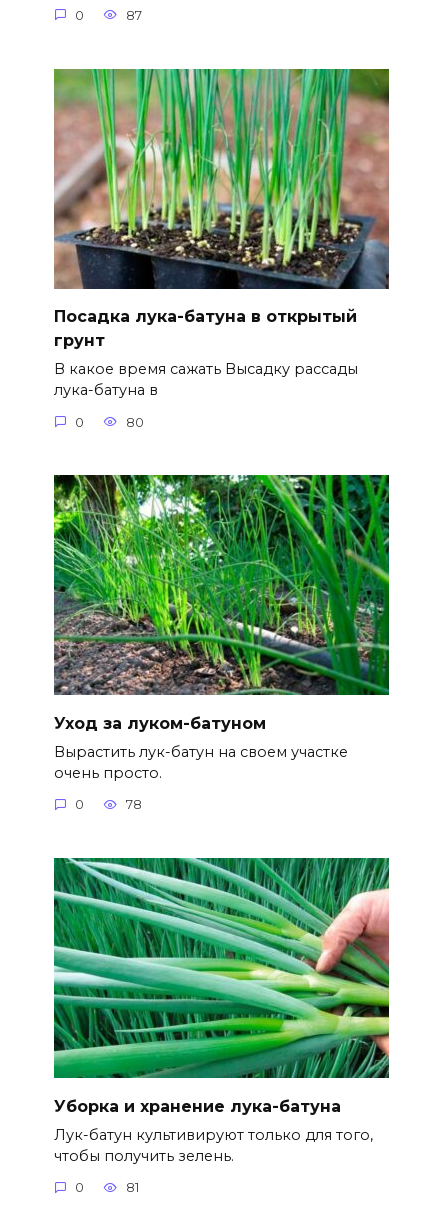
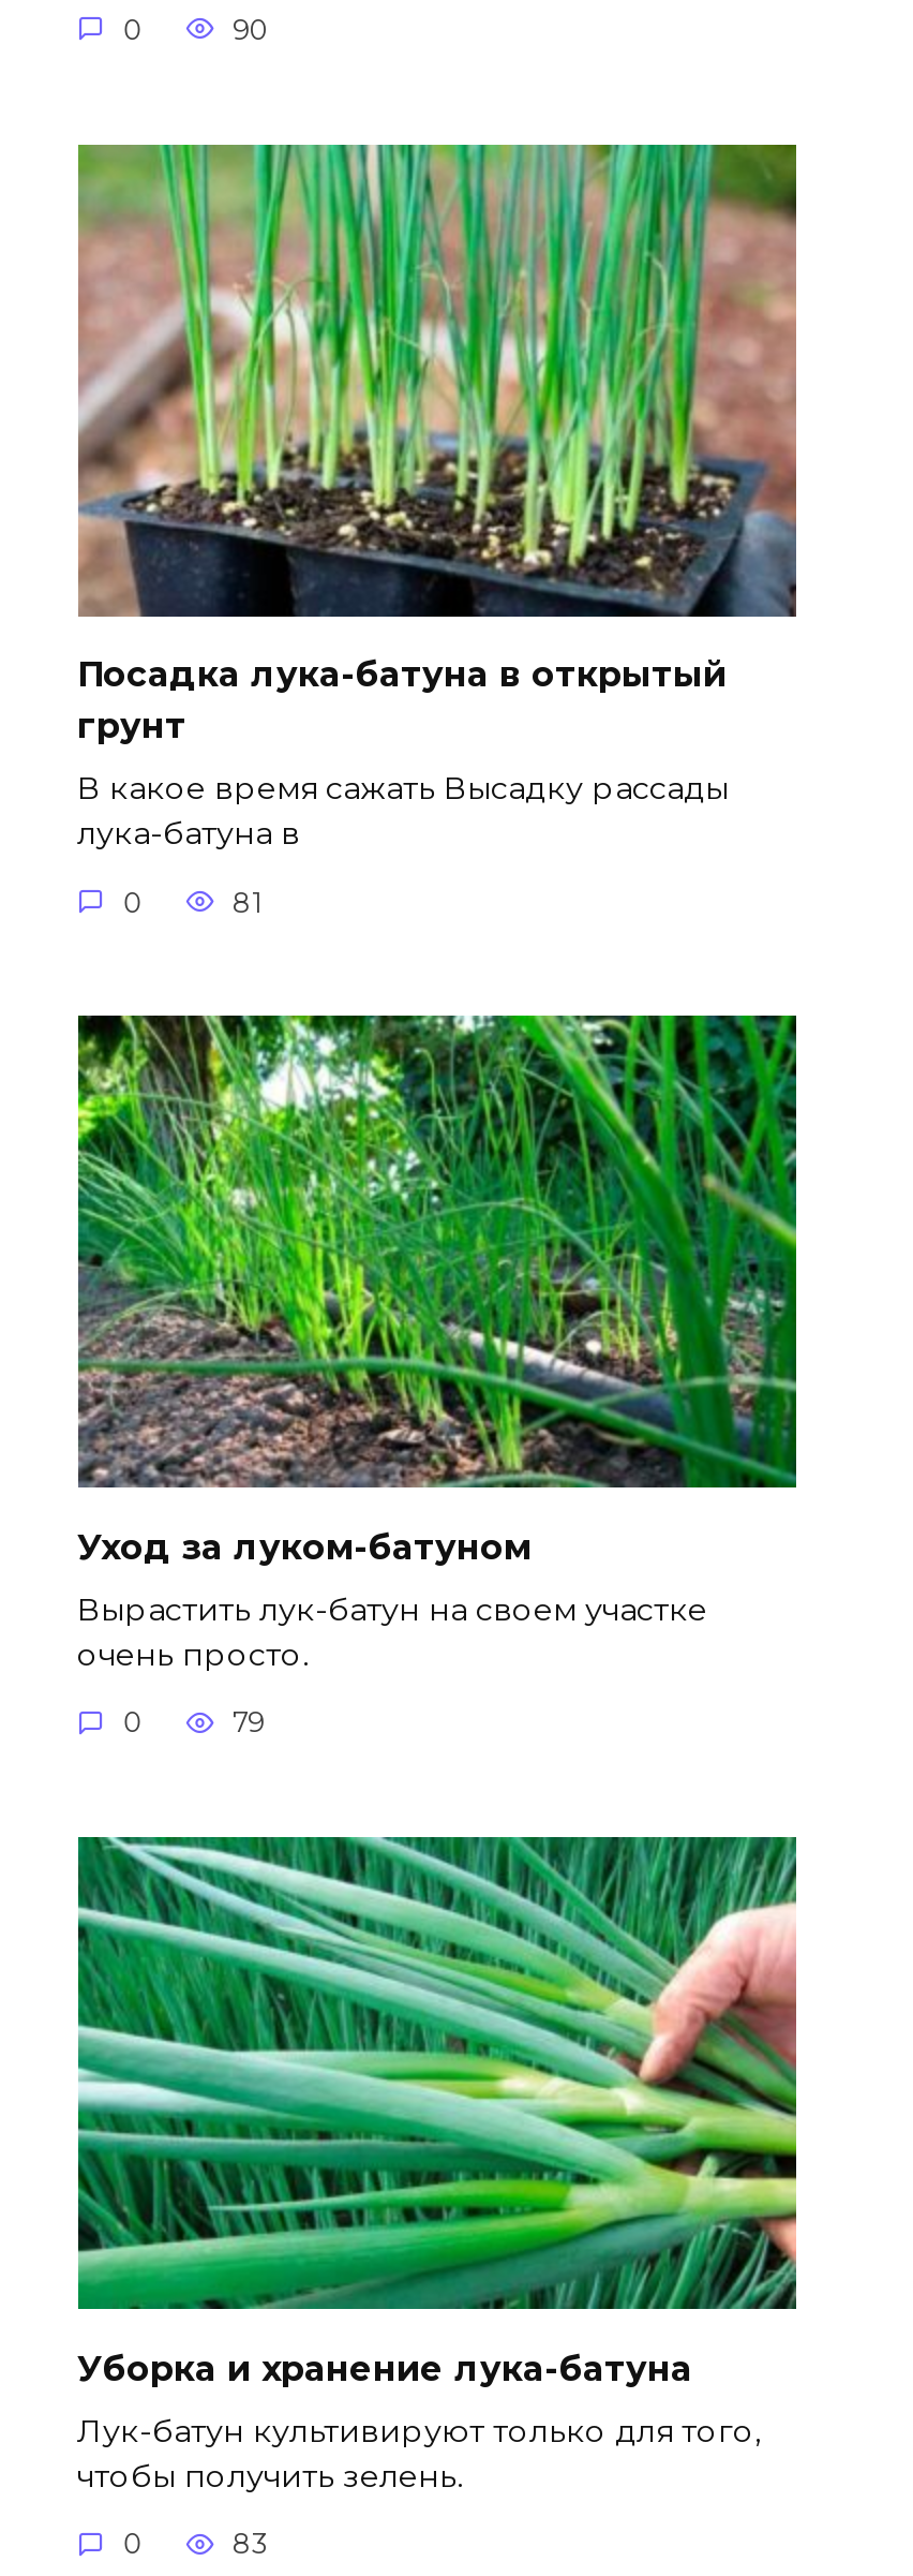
[126,8,142,23] 87 -> [233,14,269,46] 90
[126,415,144,430] 80 -> [233,886,260,918] 81
[126,797,142,812] 78 -> [233,1707,265,1739] 79
[126,1180,139,1195] 81 -> [233,2528,269,2560] 83

